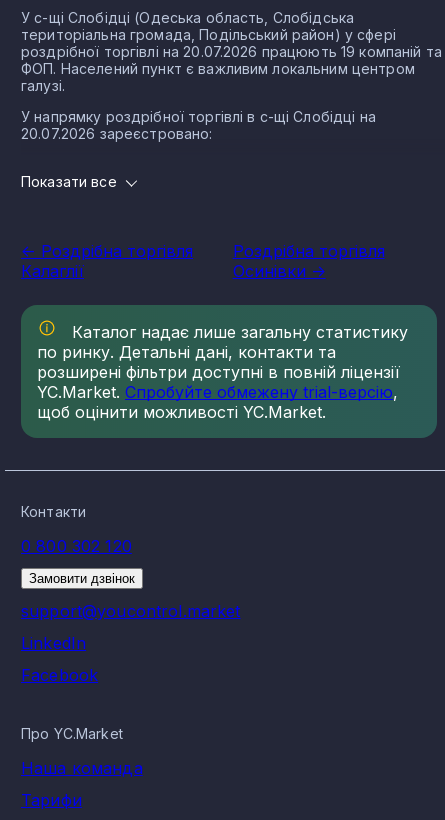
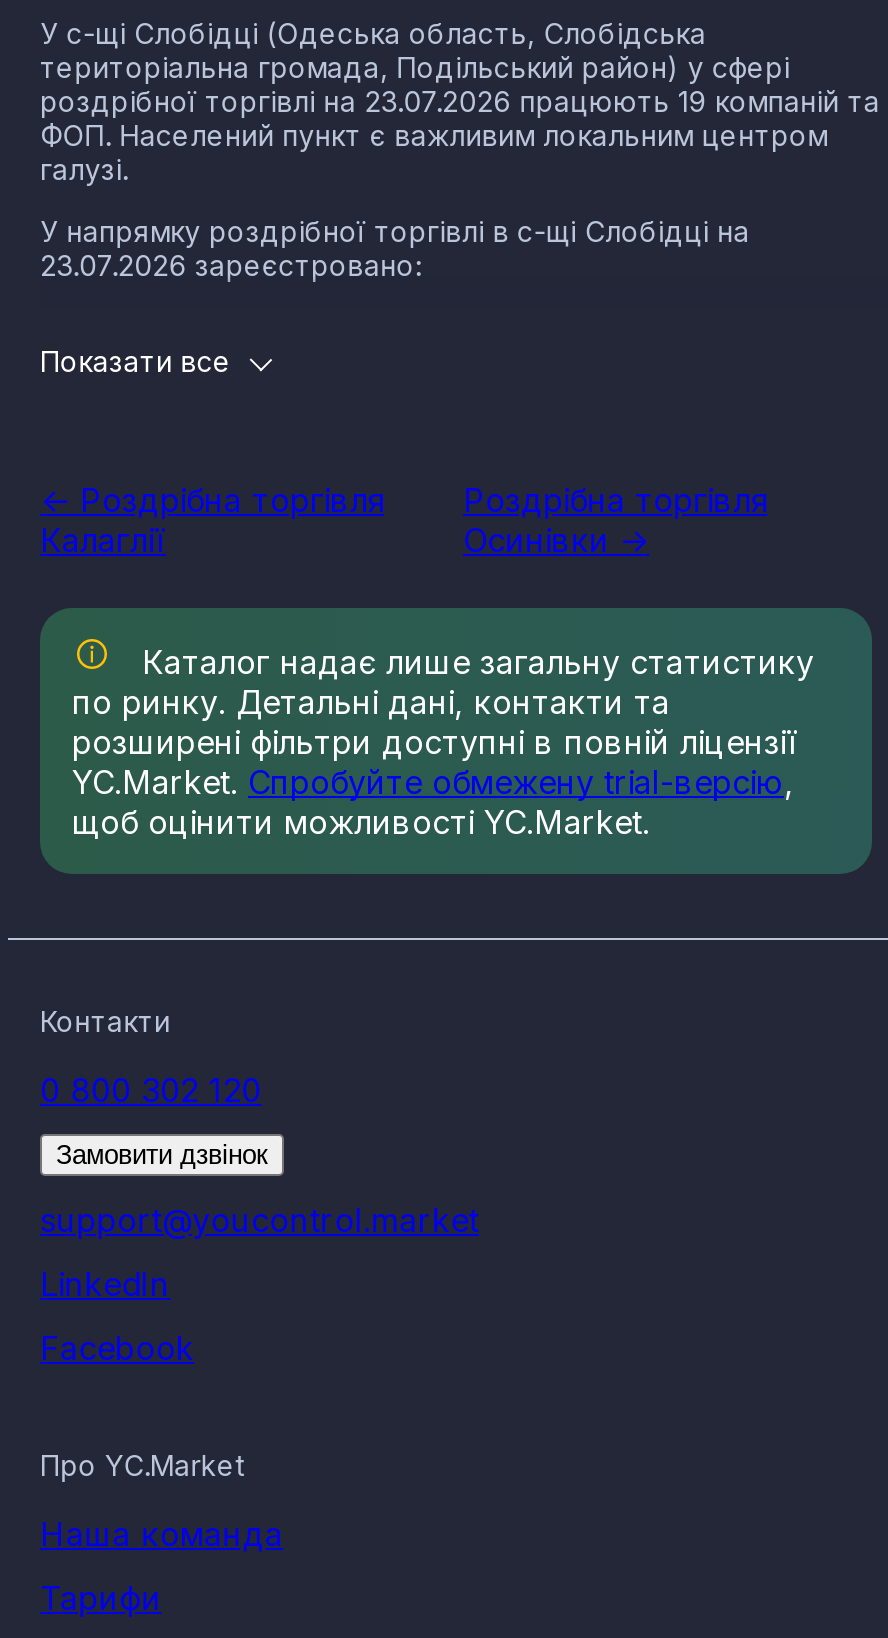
[21,43,442,60] роздрібної торгівлі на 20.07.2026 працюють 19 компаній та -> [40,84,880,118] роздрібної торгівлі на 23.07.2026 працюють 19 компаній та
[21,125,212,142] 20.07.2026 зареєстровано: -> [40,248,421,282] 23.07.2026 зареєстровано:

